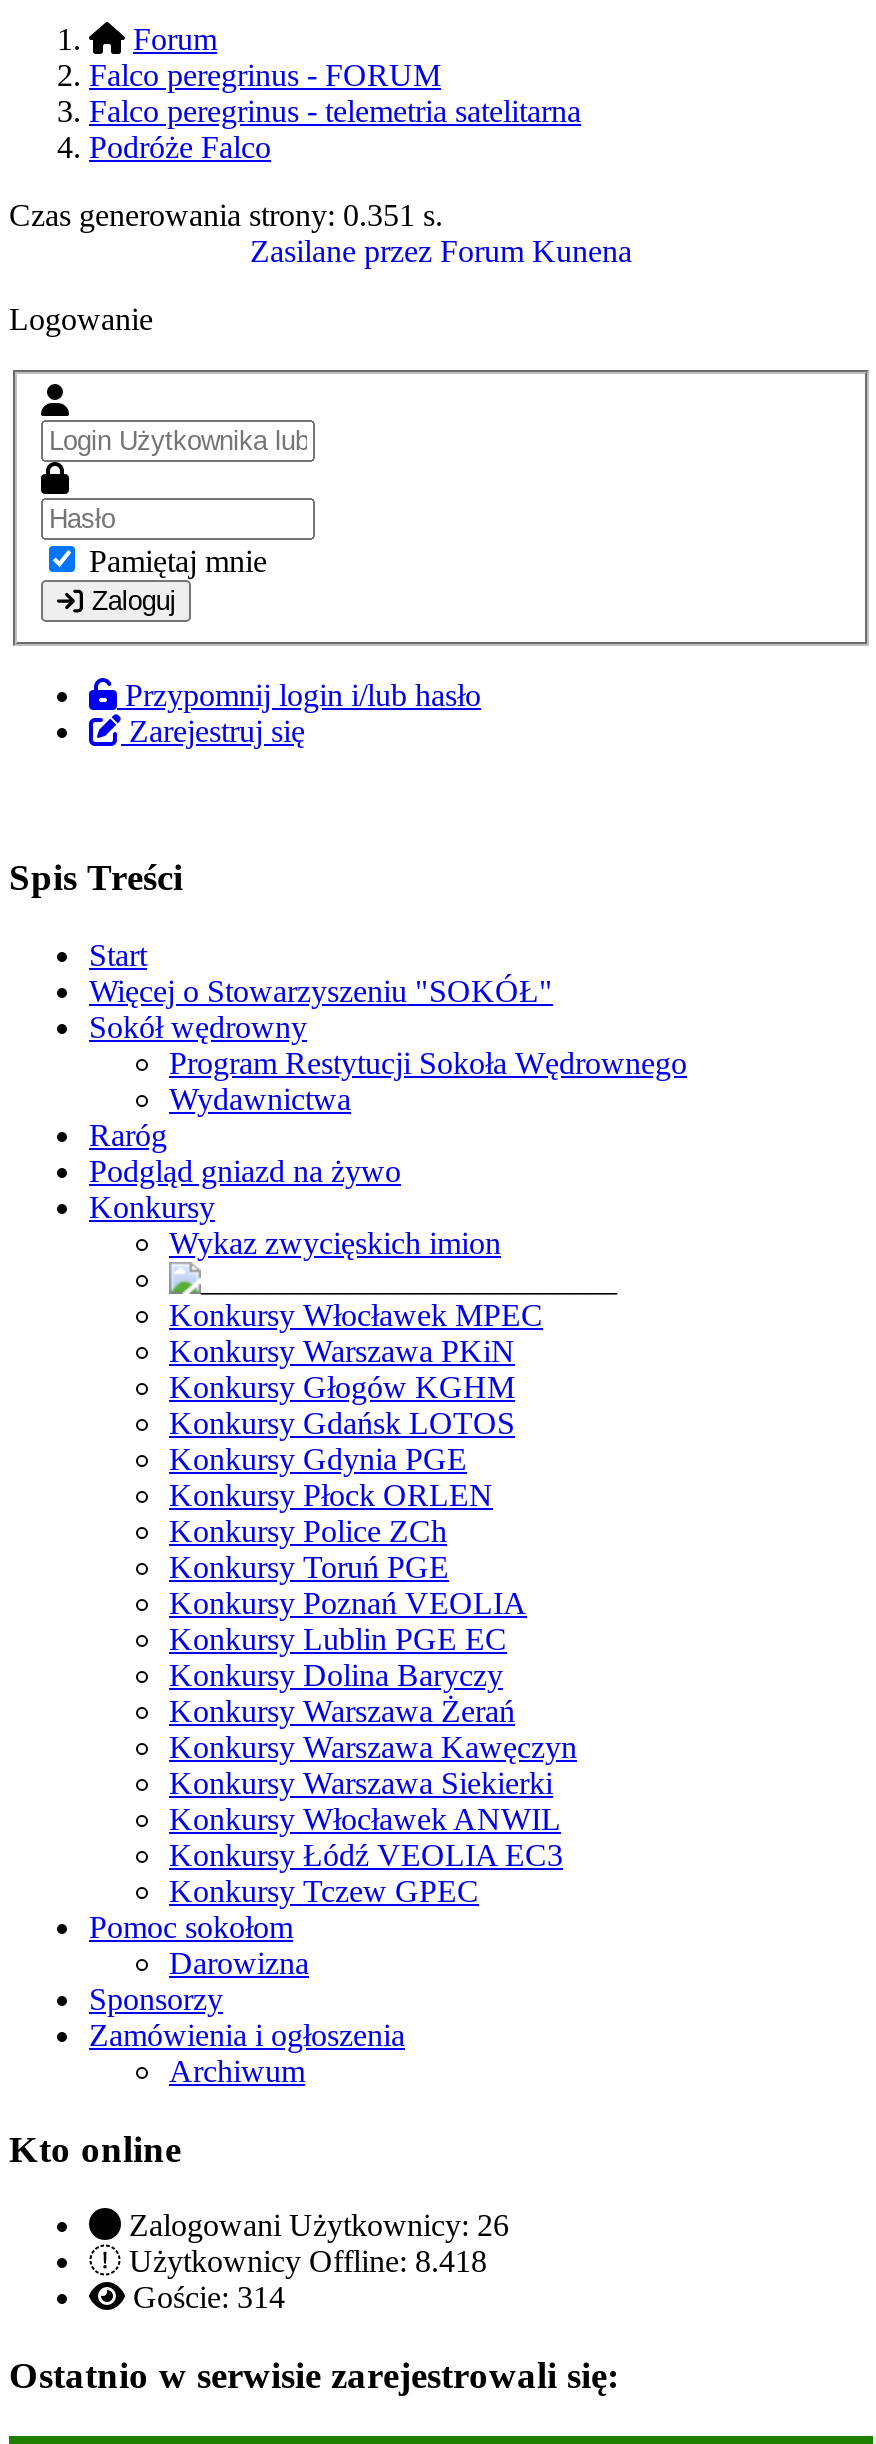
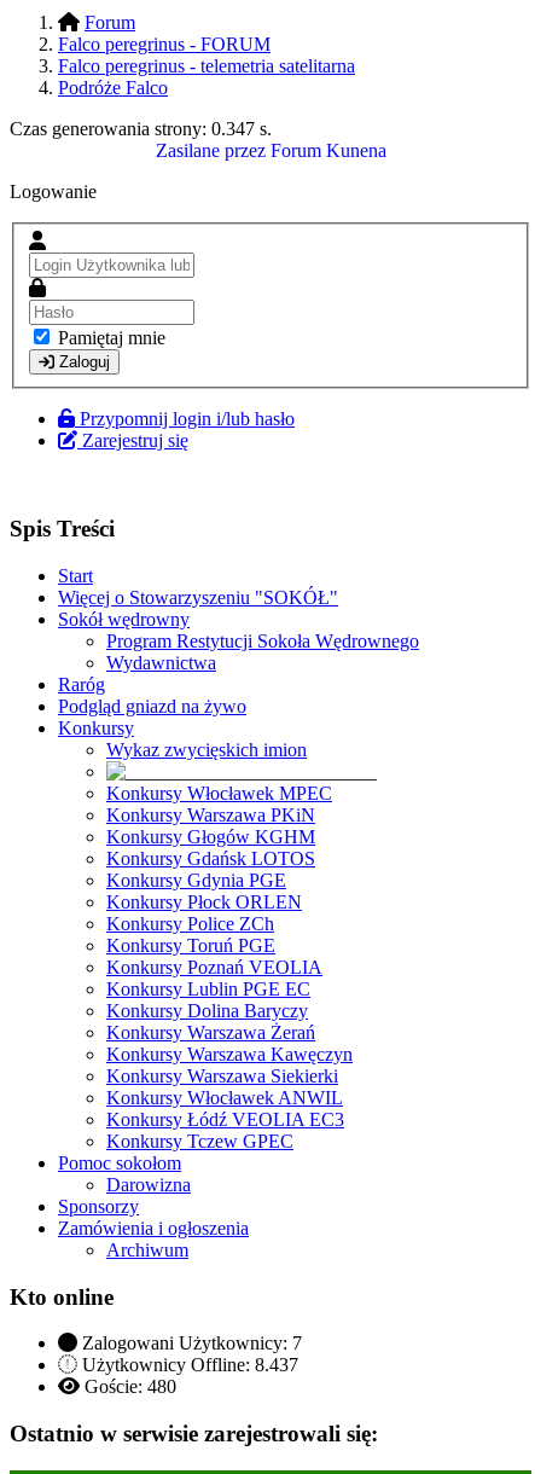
[9,198,443,232] Czas generowania strony: 0.351 s. -> [10,118,272,139] Czas generowania strony: 0.347 s.
[121,2209,509,2243] Zalogowani Użytkownicy: 26 -> [77,1333,302,1354] Zalogowani Użytkownicy: 7
[121,2245,487,2279] Użytkownicy Offline: 8.418 -> [77,1355,298,1375] Użytkownicy Offline: 8.437
[125,2281,285,2315] Goście: 314 -> [80,1376,176,1397] Goście: 480

